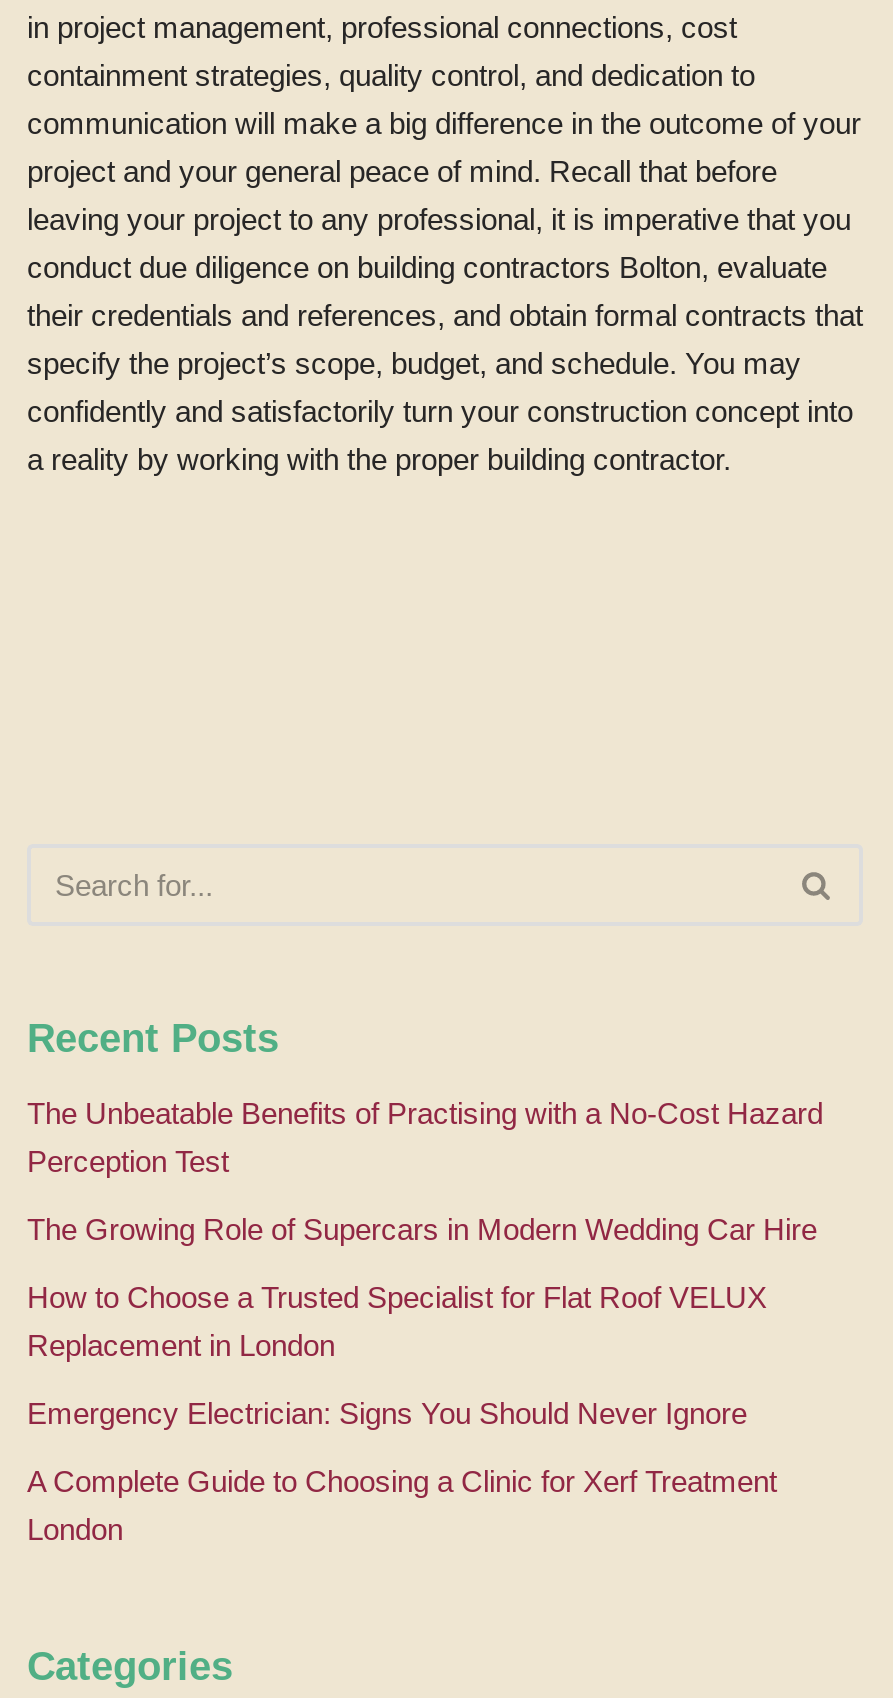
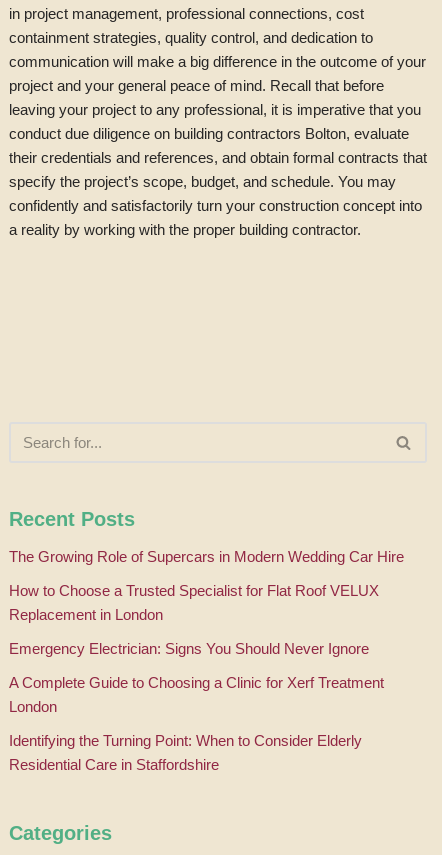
[27,1096,823,1178] The Unbeatable Benefits of Practising with a No-Cost Hazard | Perception Test -> none
moved [27,1212,817,1546] -> [9,548,404,715]: The Growing Role of Supercars in Modern Wedding Car Hire | How to Choose a Trusted Specialist for Flat Roof VELUX | Replacement in London | Emergency Electrician: Signs You Should Never Ignore | A Complete Guide to Choosing a Clinic for Xerf Treatment | London
none -> [9,732,362,773] Identifying the Turning Point: When to Consider Elderly | Residential Care in Staffordshire

